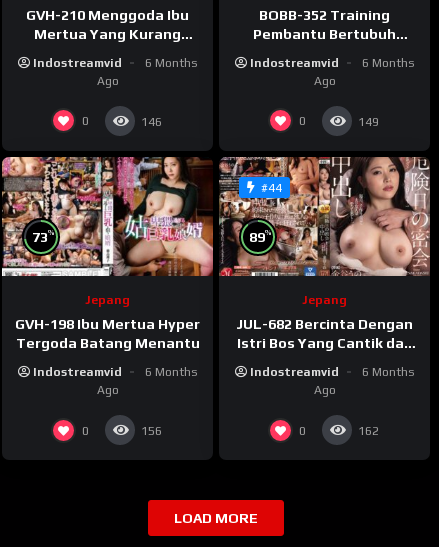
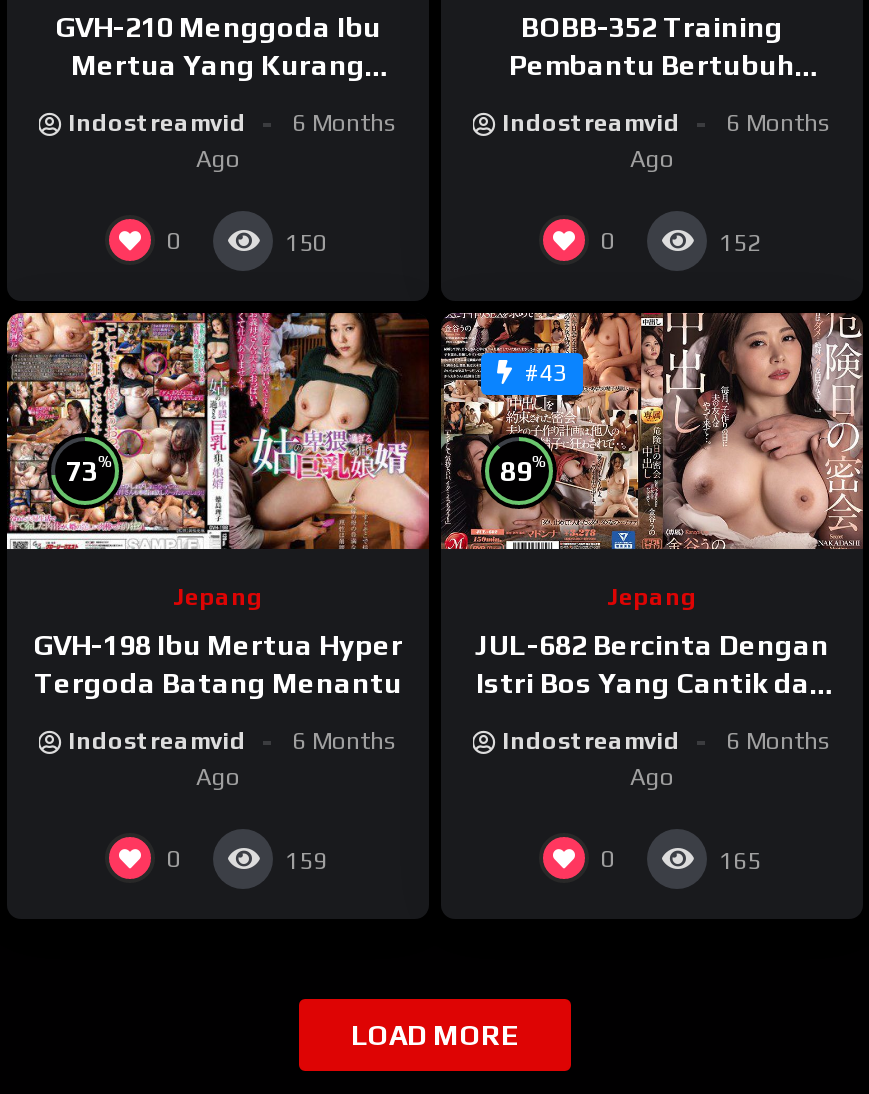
[141,115,162,129] 146 -> [285,228,327,256] 150
[358,115,379,129] 149 -> [719,228,761,256] 152
[261,180,282,194] #44 -> [525,359,567,387] #43
[141,424,162,438] 156 -> [285,846,327,874] 159
[358,424,379,438] 162 -> [719,846,761,874] 165

